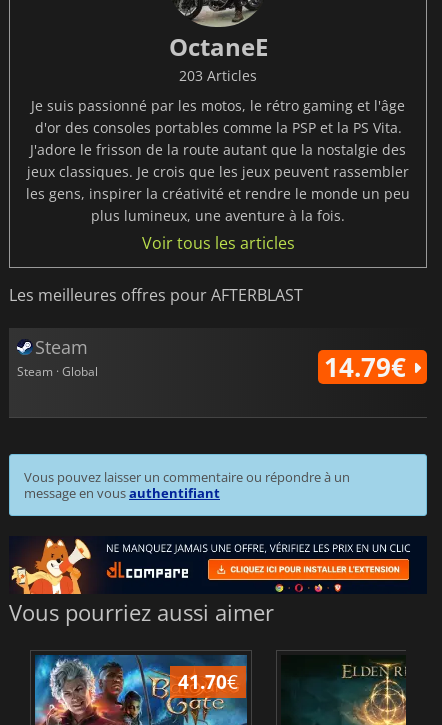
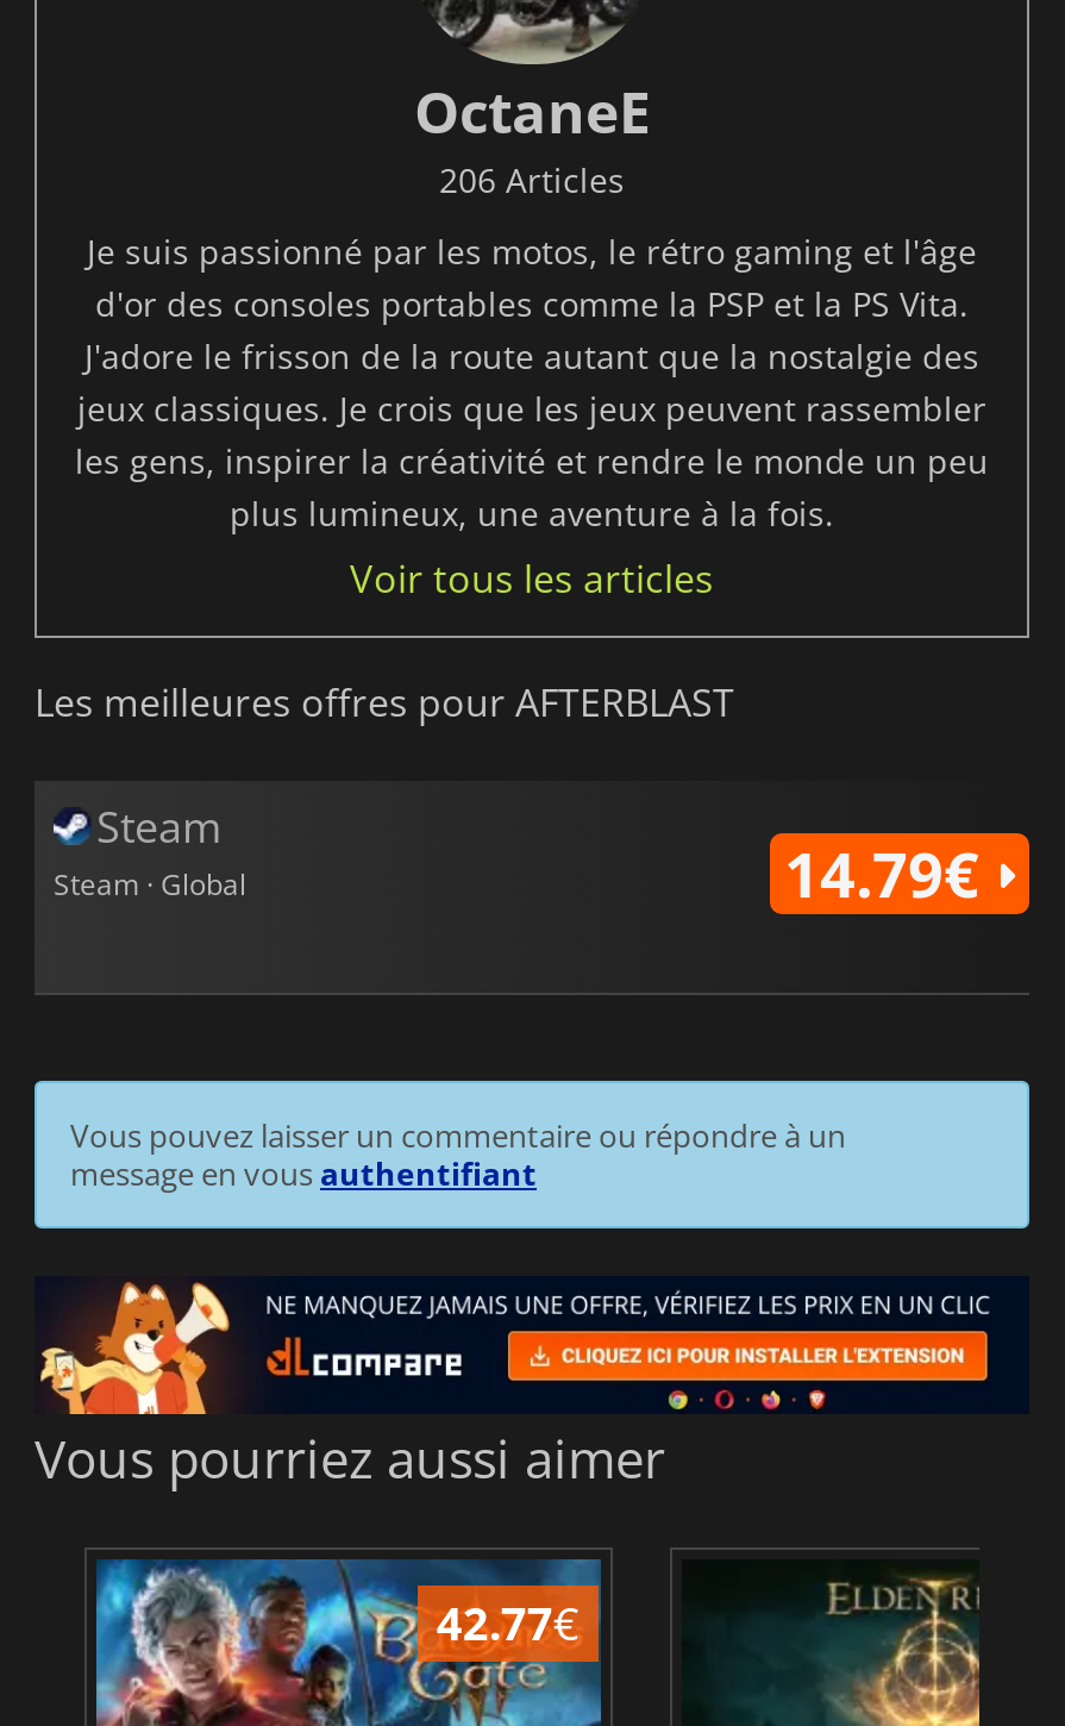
[179,66,257,85] 203 Articles -> [439,158,625,203] 206 Articles
[178,668,238,695] 41.70€ -> [436,1591,579,1655] 42.77€

